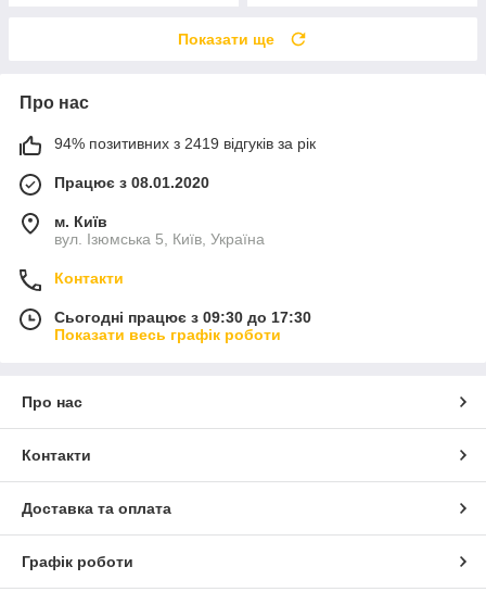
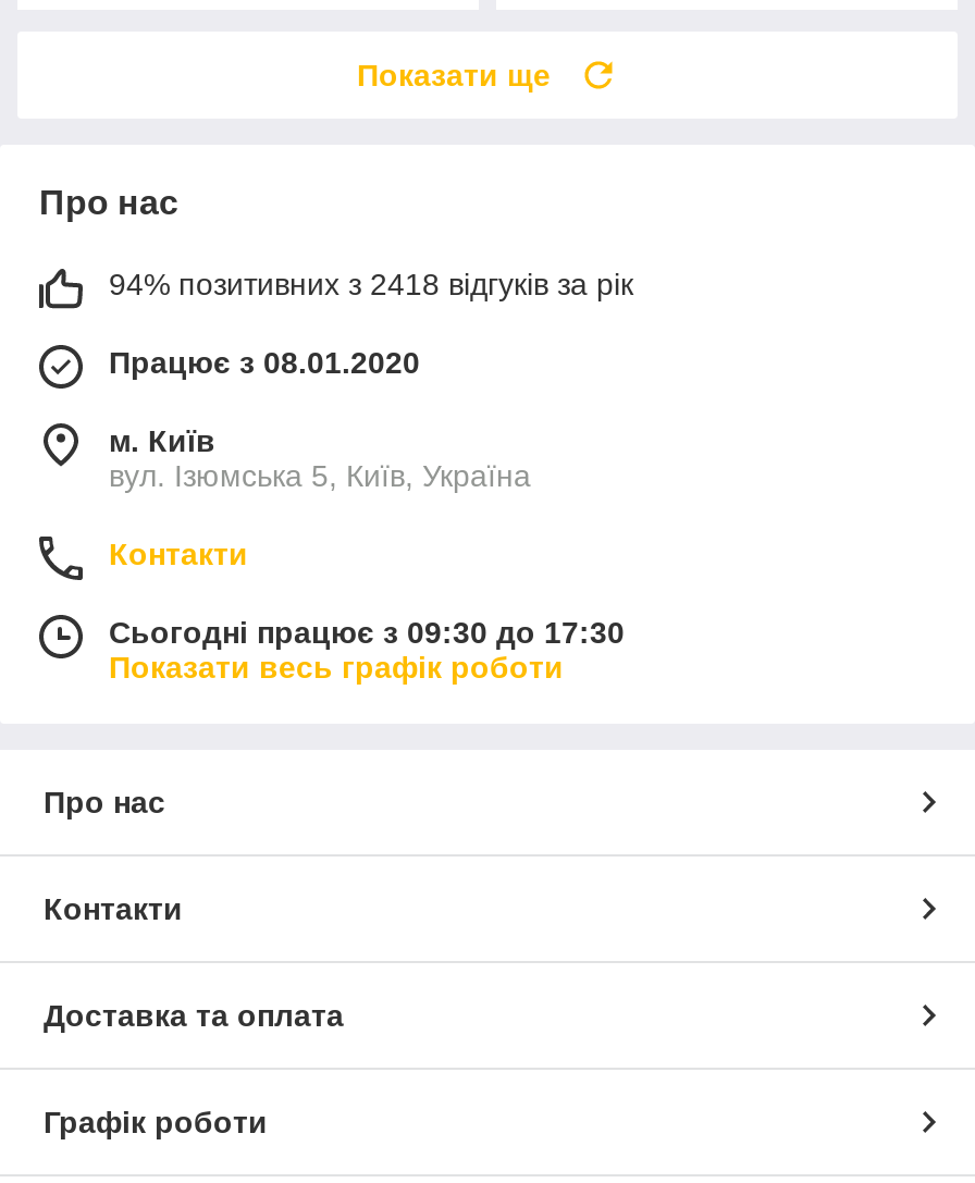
[54,134,316,152] 94% позитивних з 2419 відгуків за рік -> [109,266,633,301] 94% позитивних з 2418 відгуків за рік

